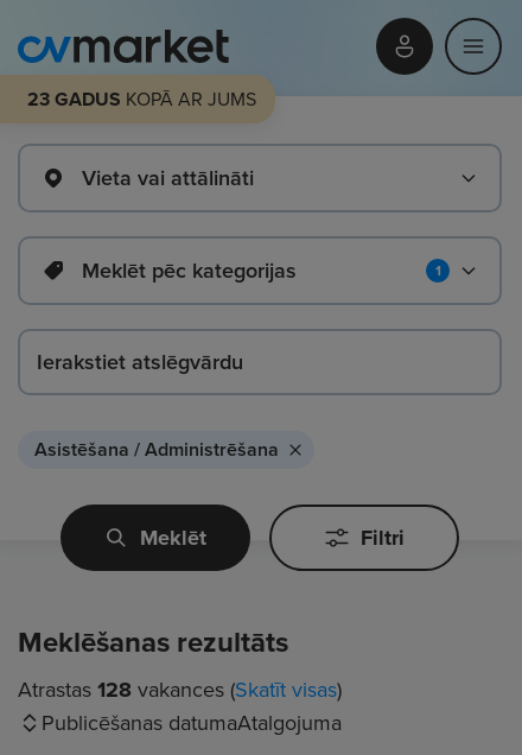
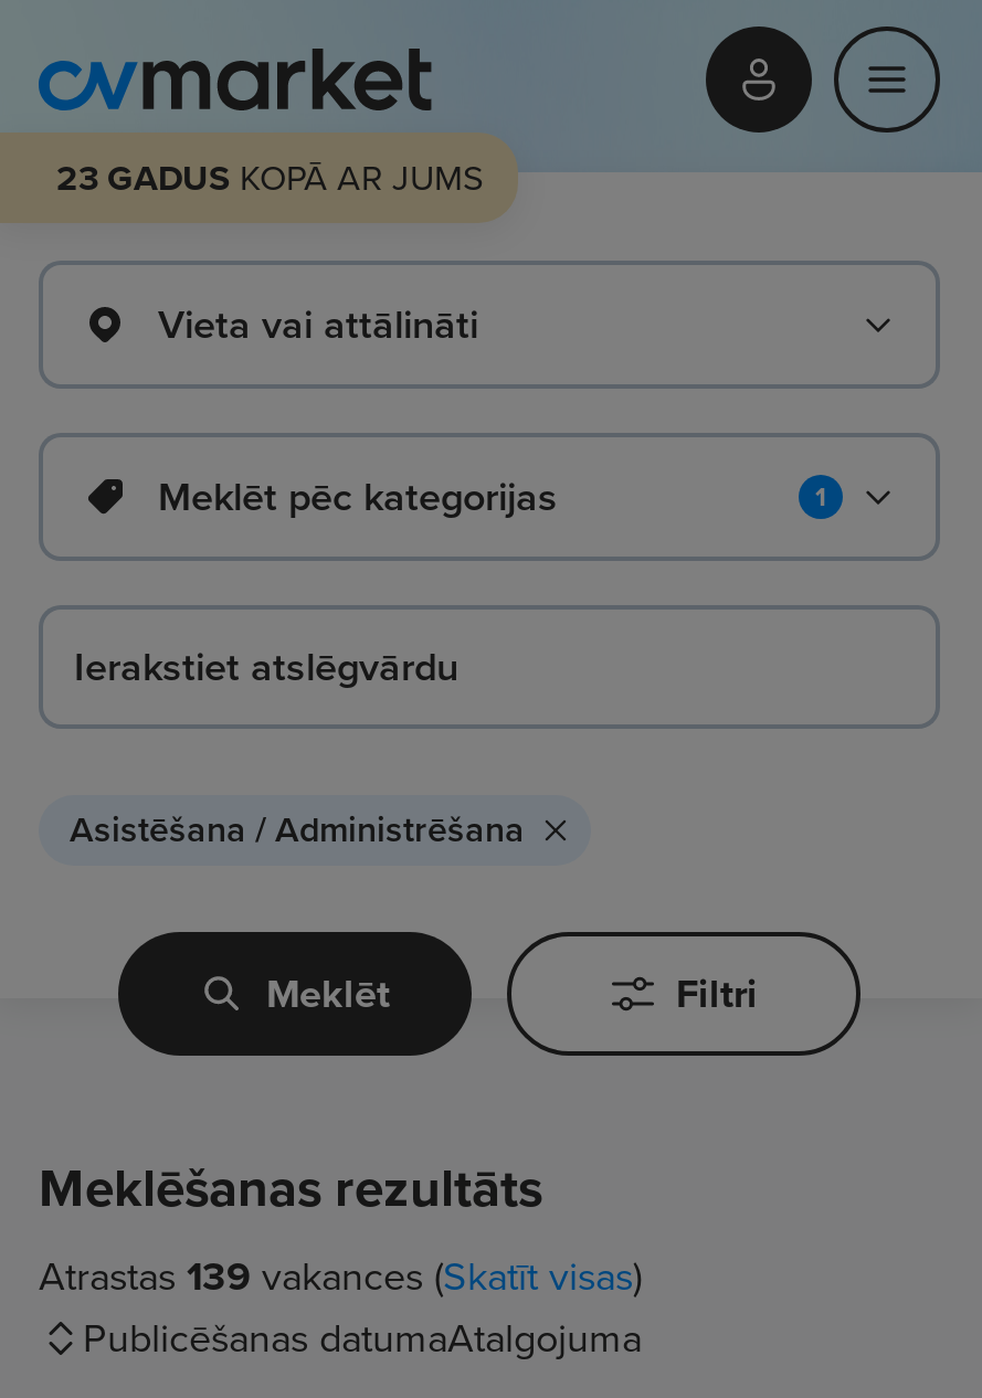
[18,674,342,705] Atrastas 128 vakances (Skatīt visas) -> [39,1248,642,1305] Atrastas 139 vakances (Skatīt visas)

